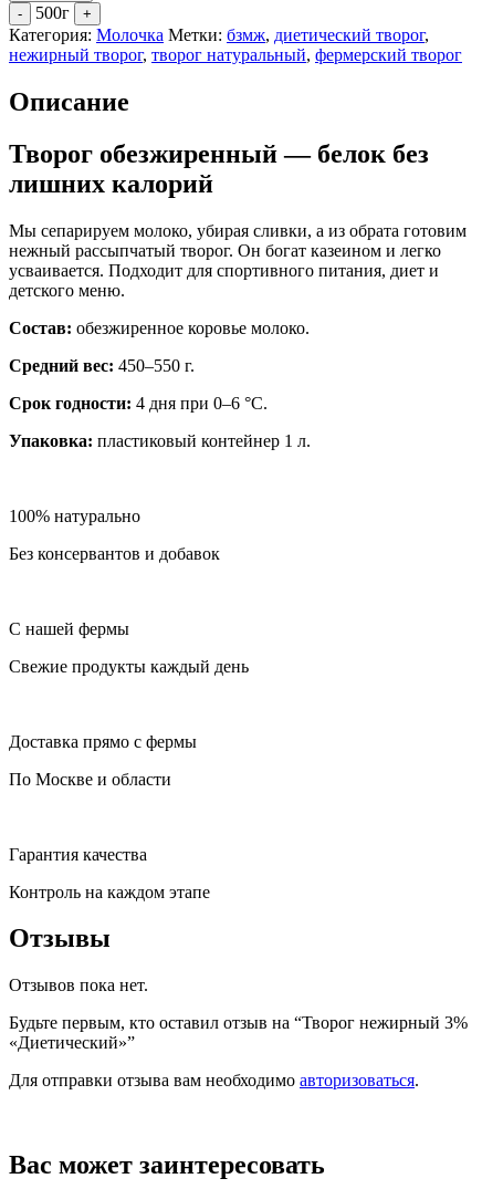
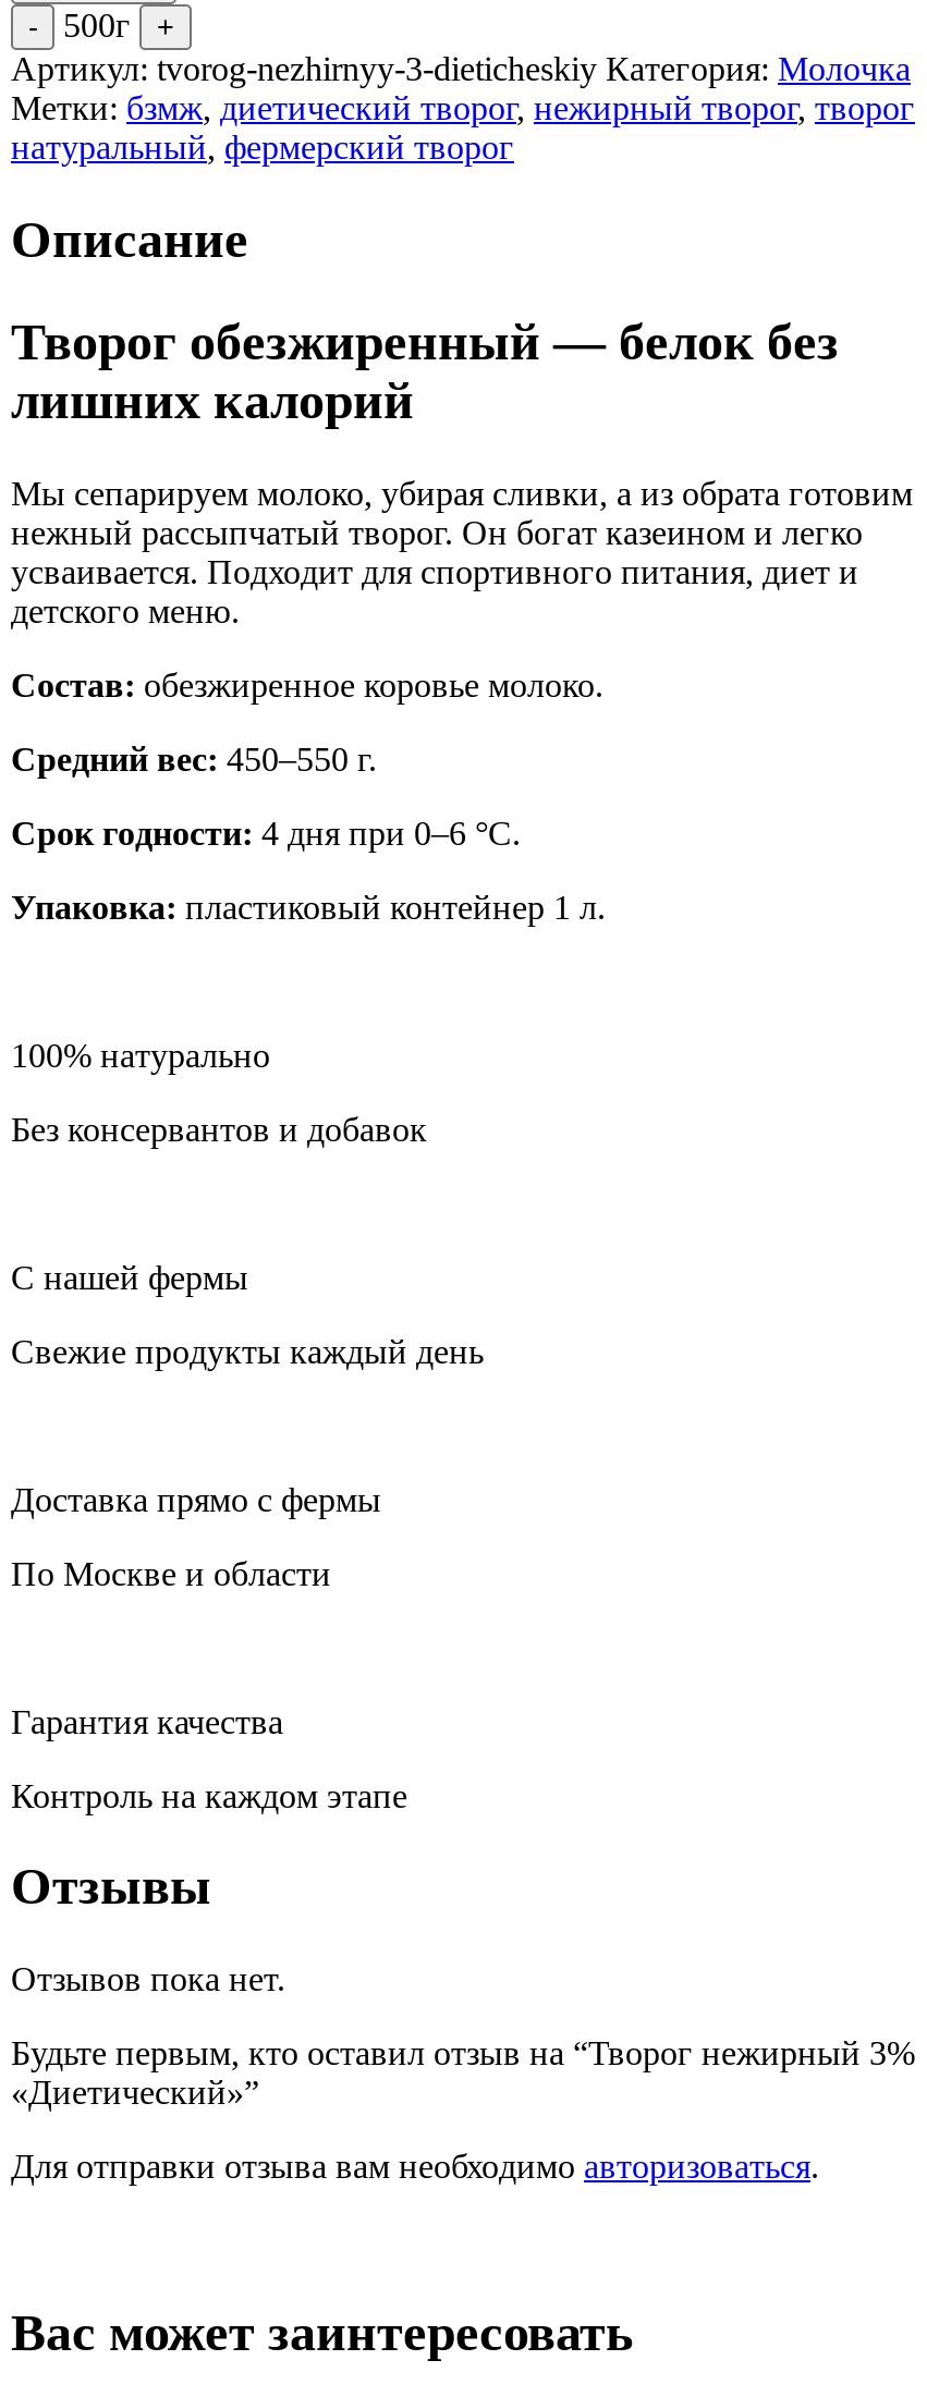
[9,25,462,64] Категория:Молочка Метки: бзмж, диетический творог, | нежирный творог, творог натуральный, фермерский творог -> [11,50,915,165] Артикул:tvorog-nezhirnyy-3-dieticheskiy Категория: Молочка | Метки: бзмж, диетический творог, нежирный творог, творог | натуральный, фермерский творог

